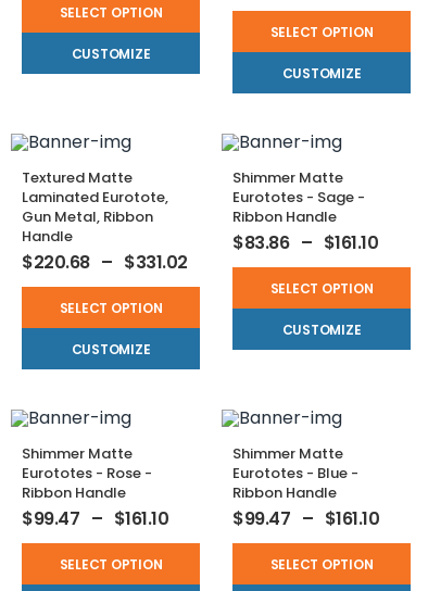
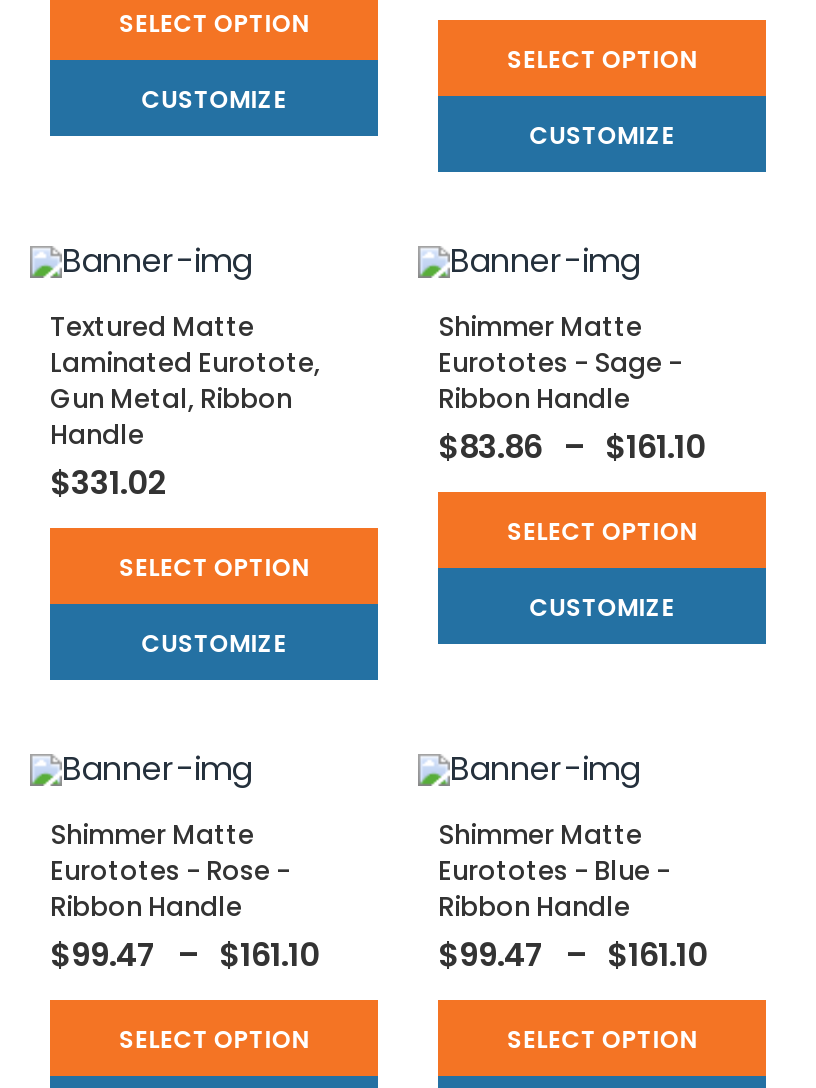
[22,250,187,275] $220.68 – $331.02 -> [50,461,167,507] $331.02

